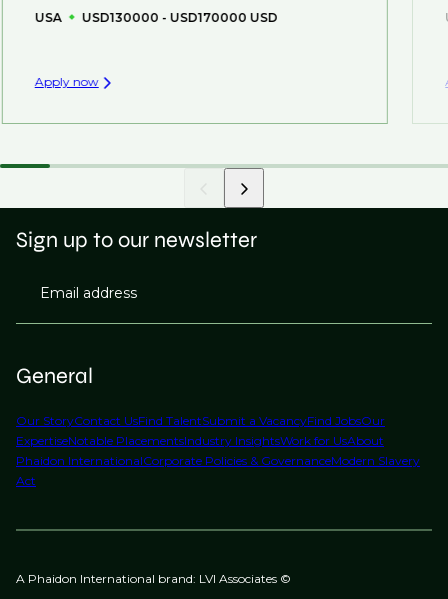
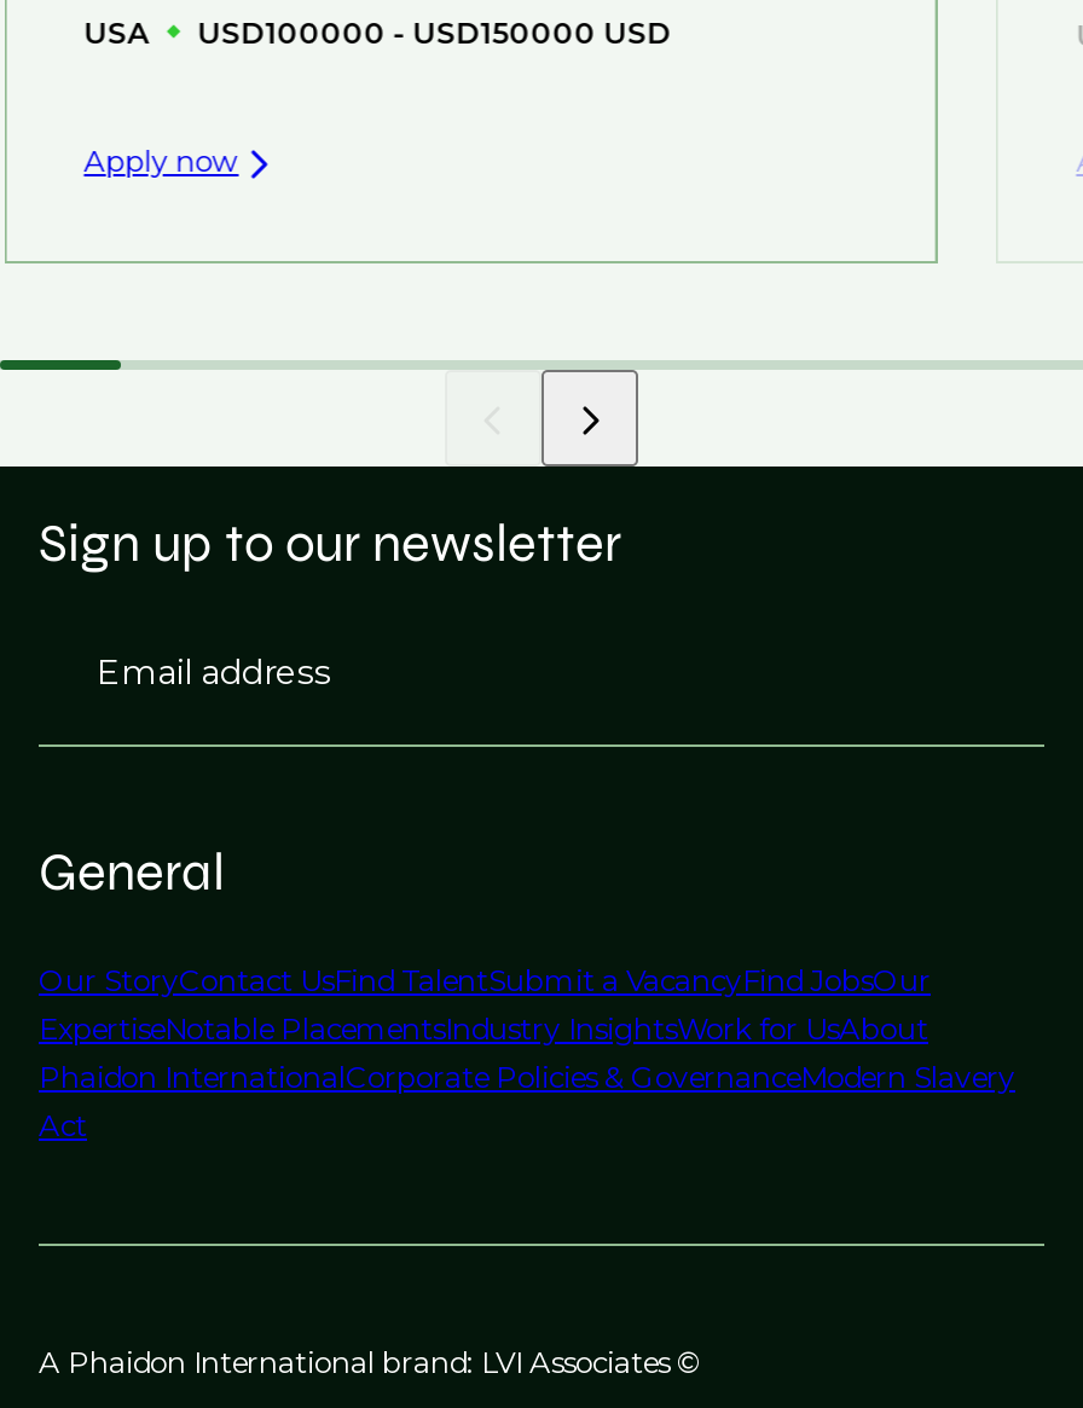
[35,10,278,25] USA USD130000 - USD170000 USD -> [84,14,671,50] USA USD100000 - USD150000 USD

